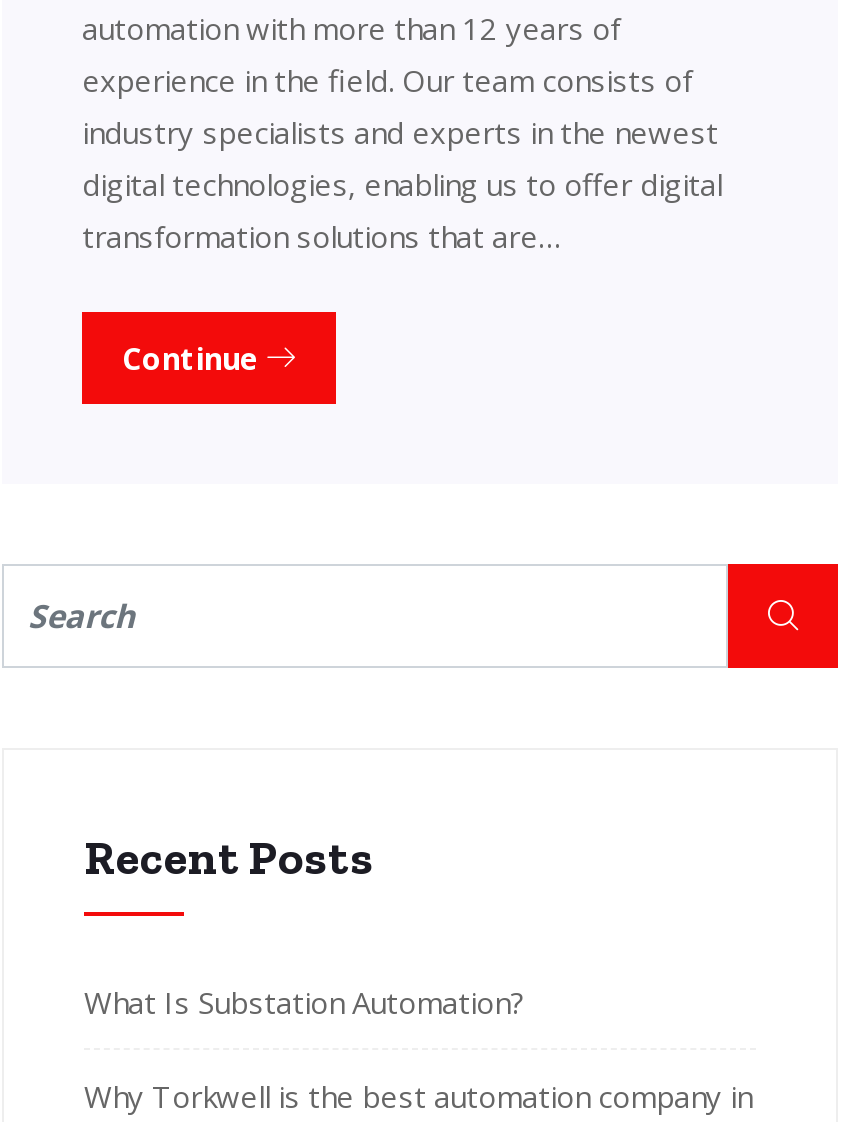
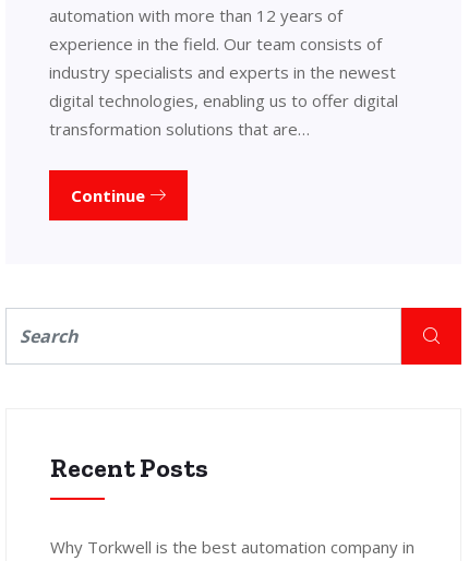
[84,982,524,1022] What Is Substation Automation? -> none

